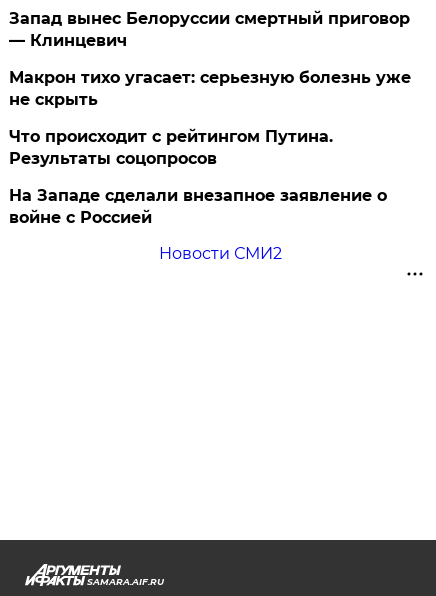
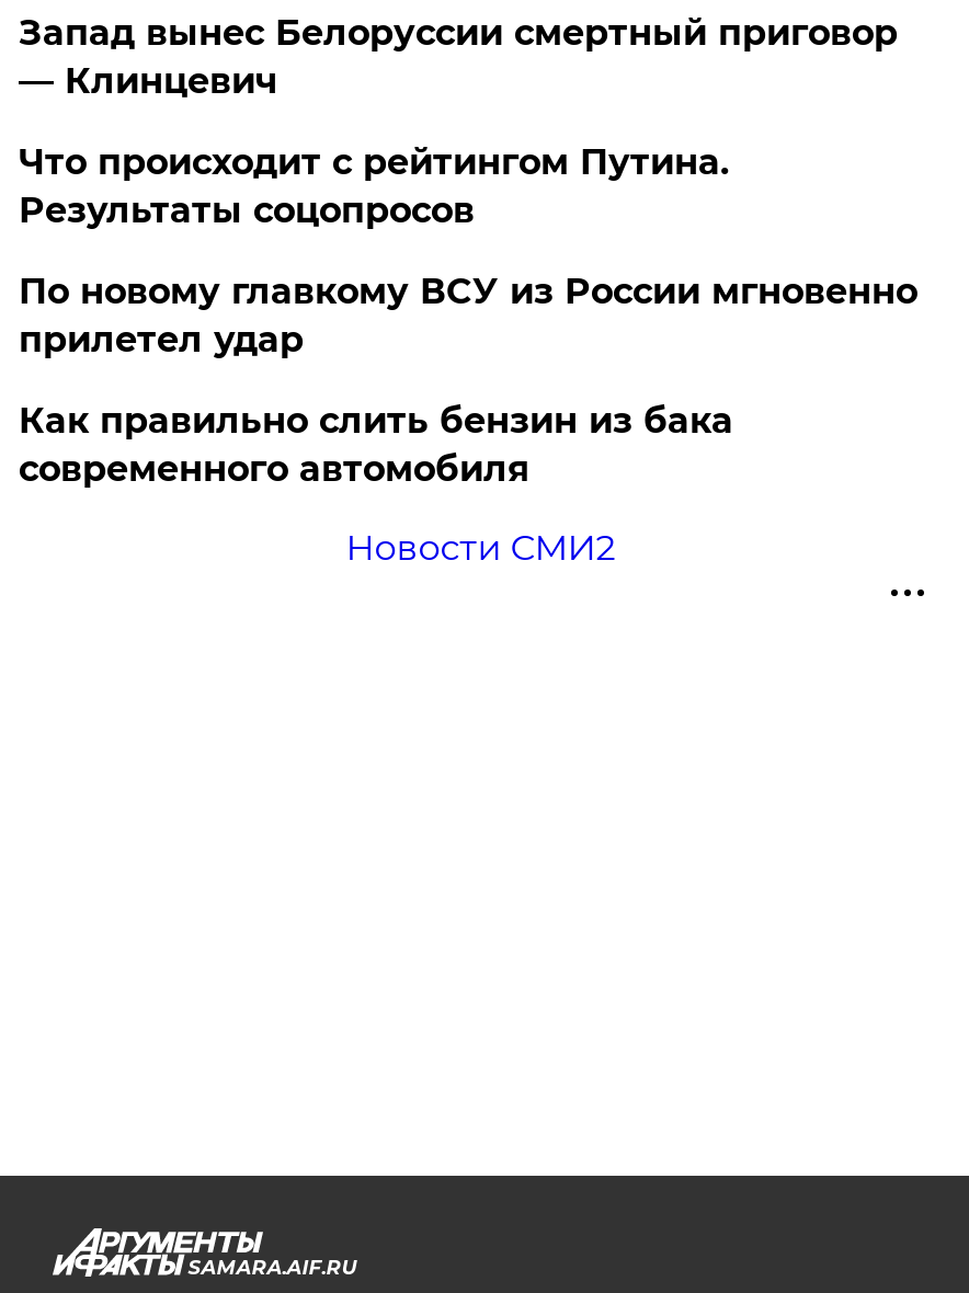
[9,68,411,109] Макрон тихо угасает: серьезную болезнь уже | не скрыть -> none
moved [9,127,333,168] -> [18,141,729,231]: Что происходит с рейтингом Путина. | Результаты соцопросов
[9,186,387,227] На Западе сделали внезапное заявление о | войне с Россией -> [18,271,917,490] По новому главкому ВСУ из России мгновенно | прилетел удар | Как правильно слить бензин из бака | современного автомобиля

